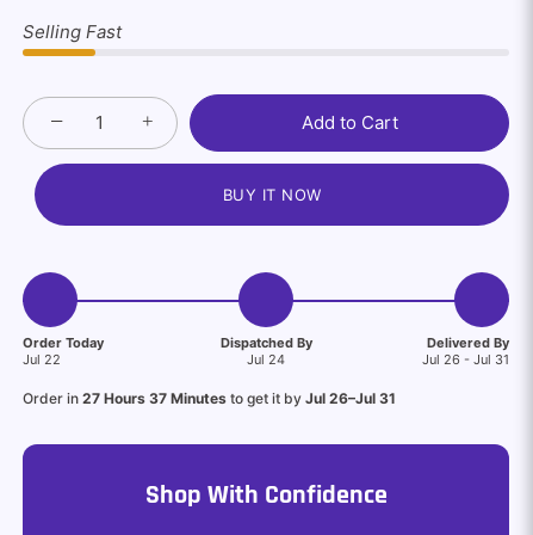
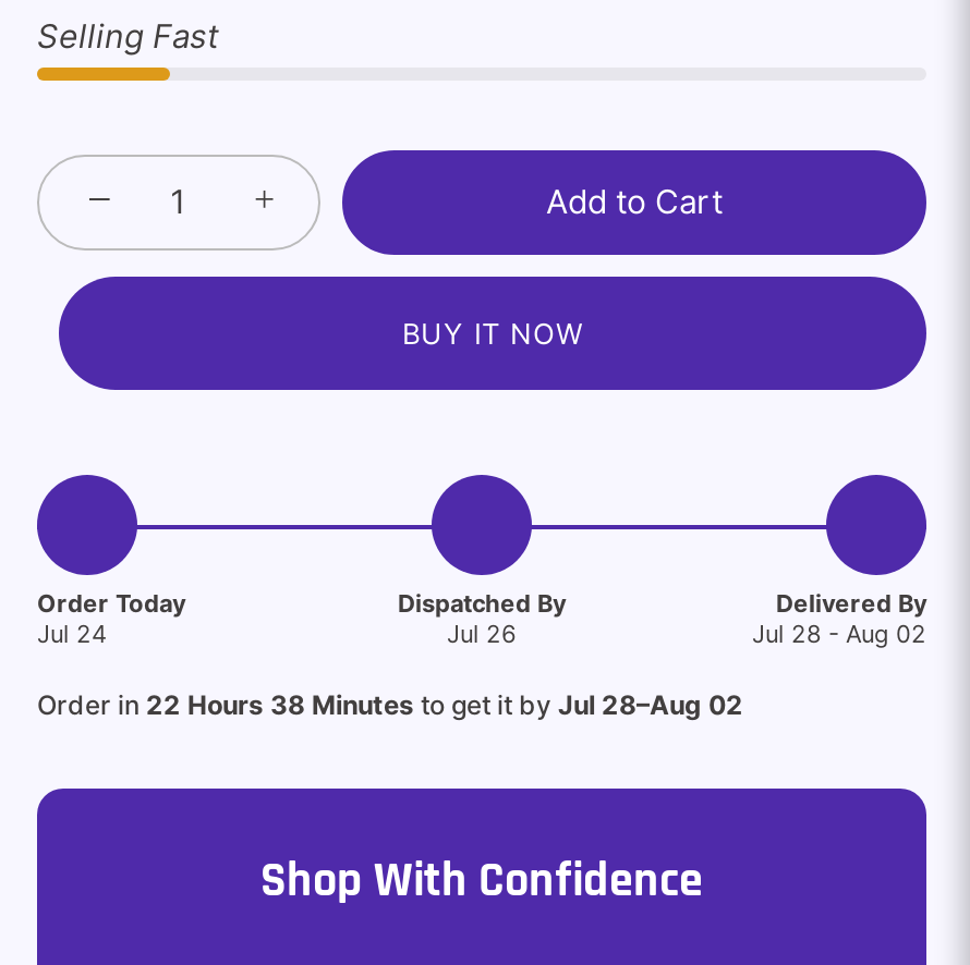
[23,351,61,368] Jul 22 -> [37,619,107,650] Jul 24
[247,351,285,368] Jul 24 -> [447,619,517,650] Jul 26
[422,351,509,368] Jul 26 - Jul 31 -> [752,619,926,650] Jul 28 - Aug 02
[23,390,396,407] Order in 27 Hours 37 Minutes to get it by Jul 26–Jul 31 -> [37,689,743,721] Order in 22 Hours 38 Minutes to get it by Jul 28–Aug 02

